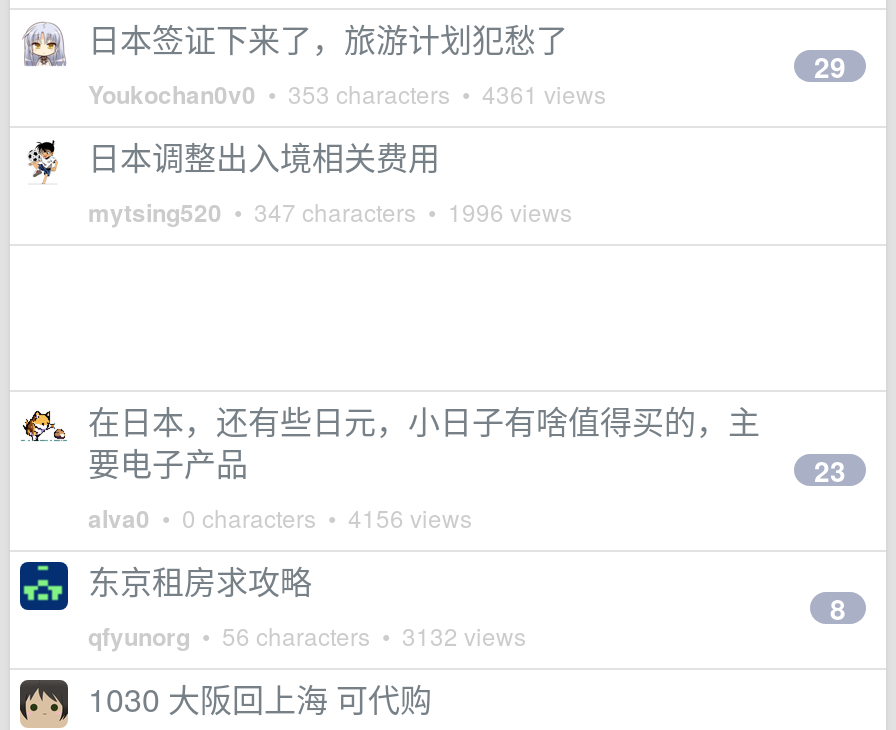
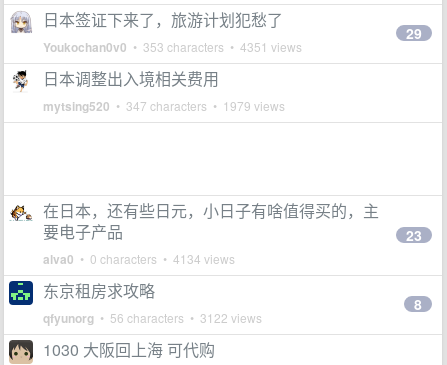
[88,76,606,112] Youkochan0v0 • 353 characters • 4361 views -> [43,38,302,56] Youkochan0v0 • 353 characters • 4351 views
[88,194,572,230] mytsing520 • 347 characters • 1996 views -> [43,97,285,115] mytsing520 • 347 characters • 1979 views
[88,500,472,536] alva0 • 0 characters • 4156 views -> [43,250,235,268] alva0 • 0 characters • 4134 views
[88,618,526,654] qfyunorg • 56 characters • 3132 views -> [43,309,262,327] qfyunorg • 56 characters • 3122 views

